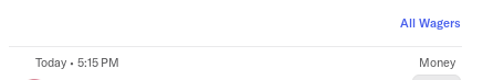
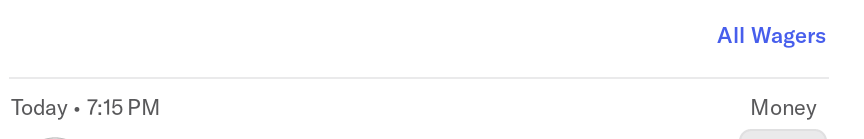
[35,55,119,70] Today • 5:15 PM -> [11,93,161,121] Today • 7:15 PM

